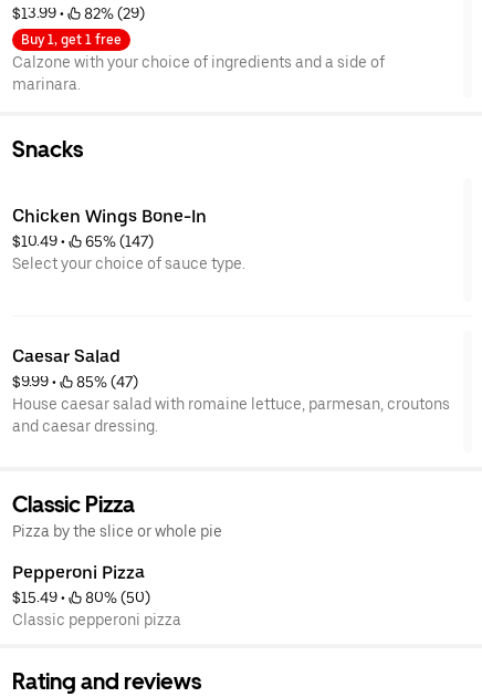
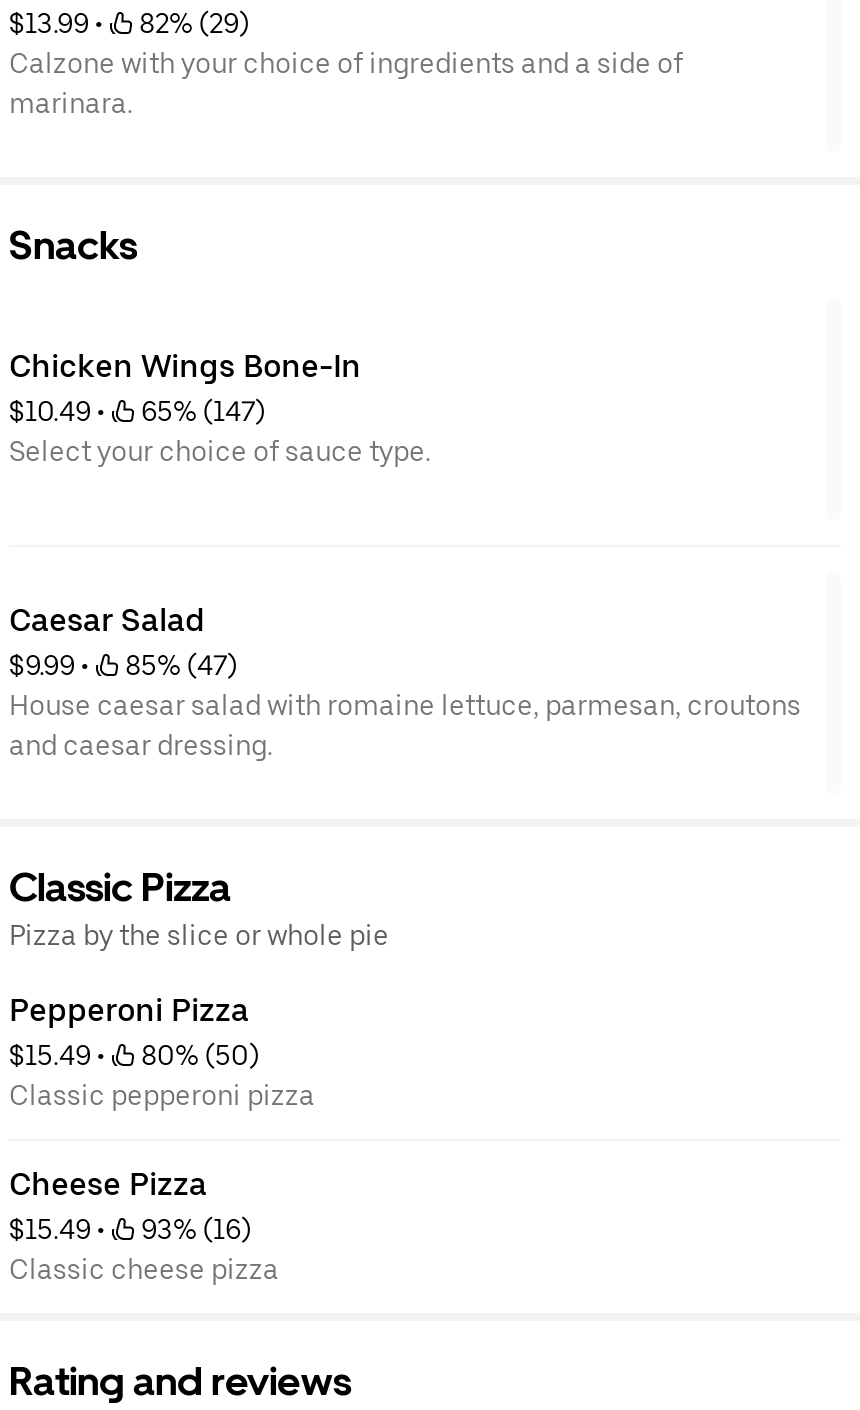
[21,33,122,48] Buy 1, get 1 free -> none
moved [12,53,385,93] -> [9,48,683,120]: Calzone with your choice of ingredients and a side of | marinara.
none -> [9,1166,279,1286] Cheese Pizza | $15.49 • | 93% (16) | Classic cheese pizza

